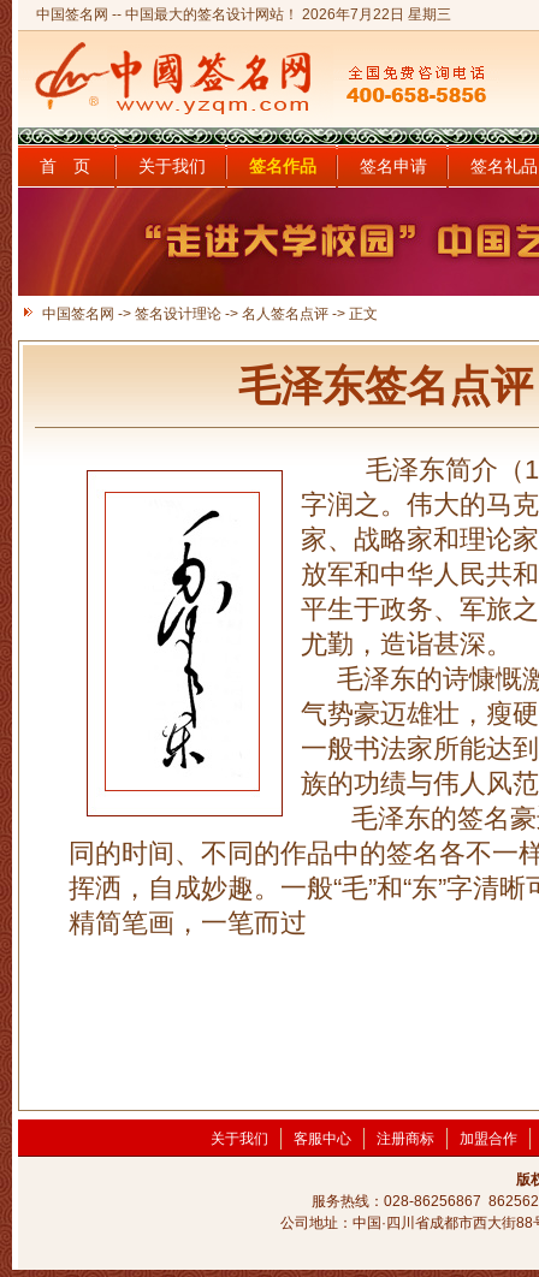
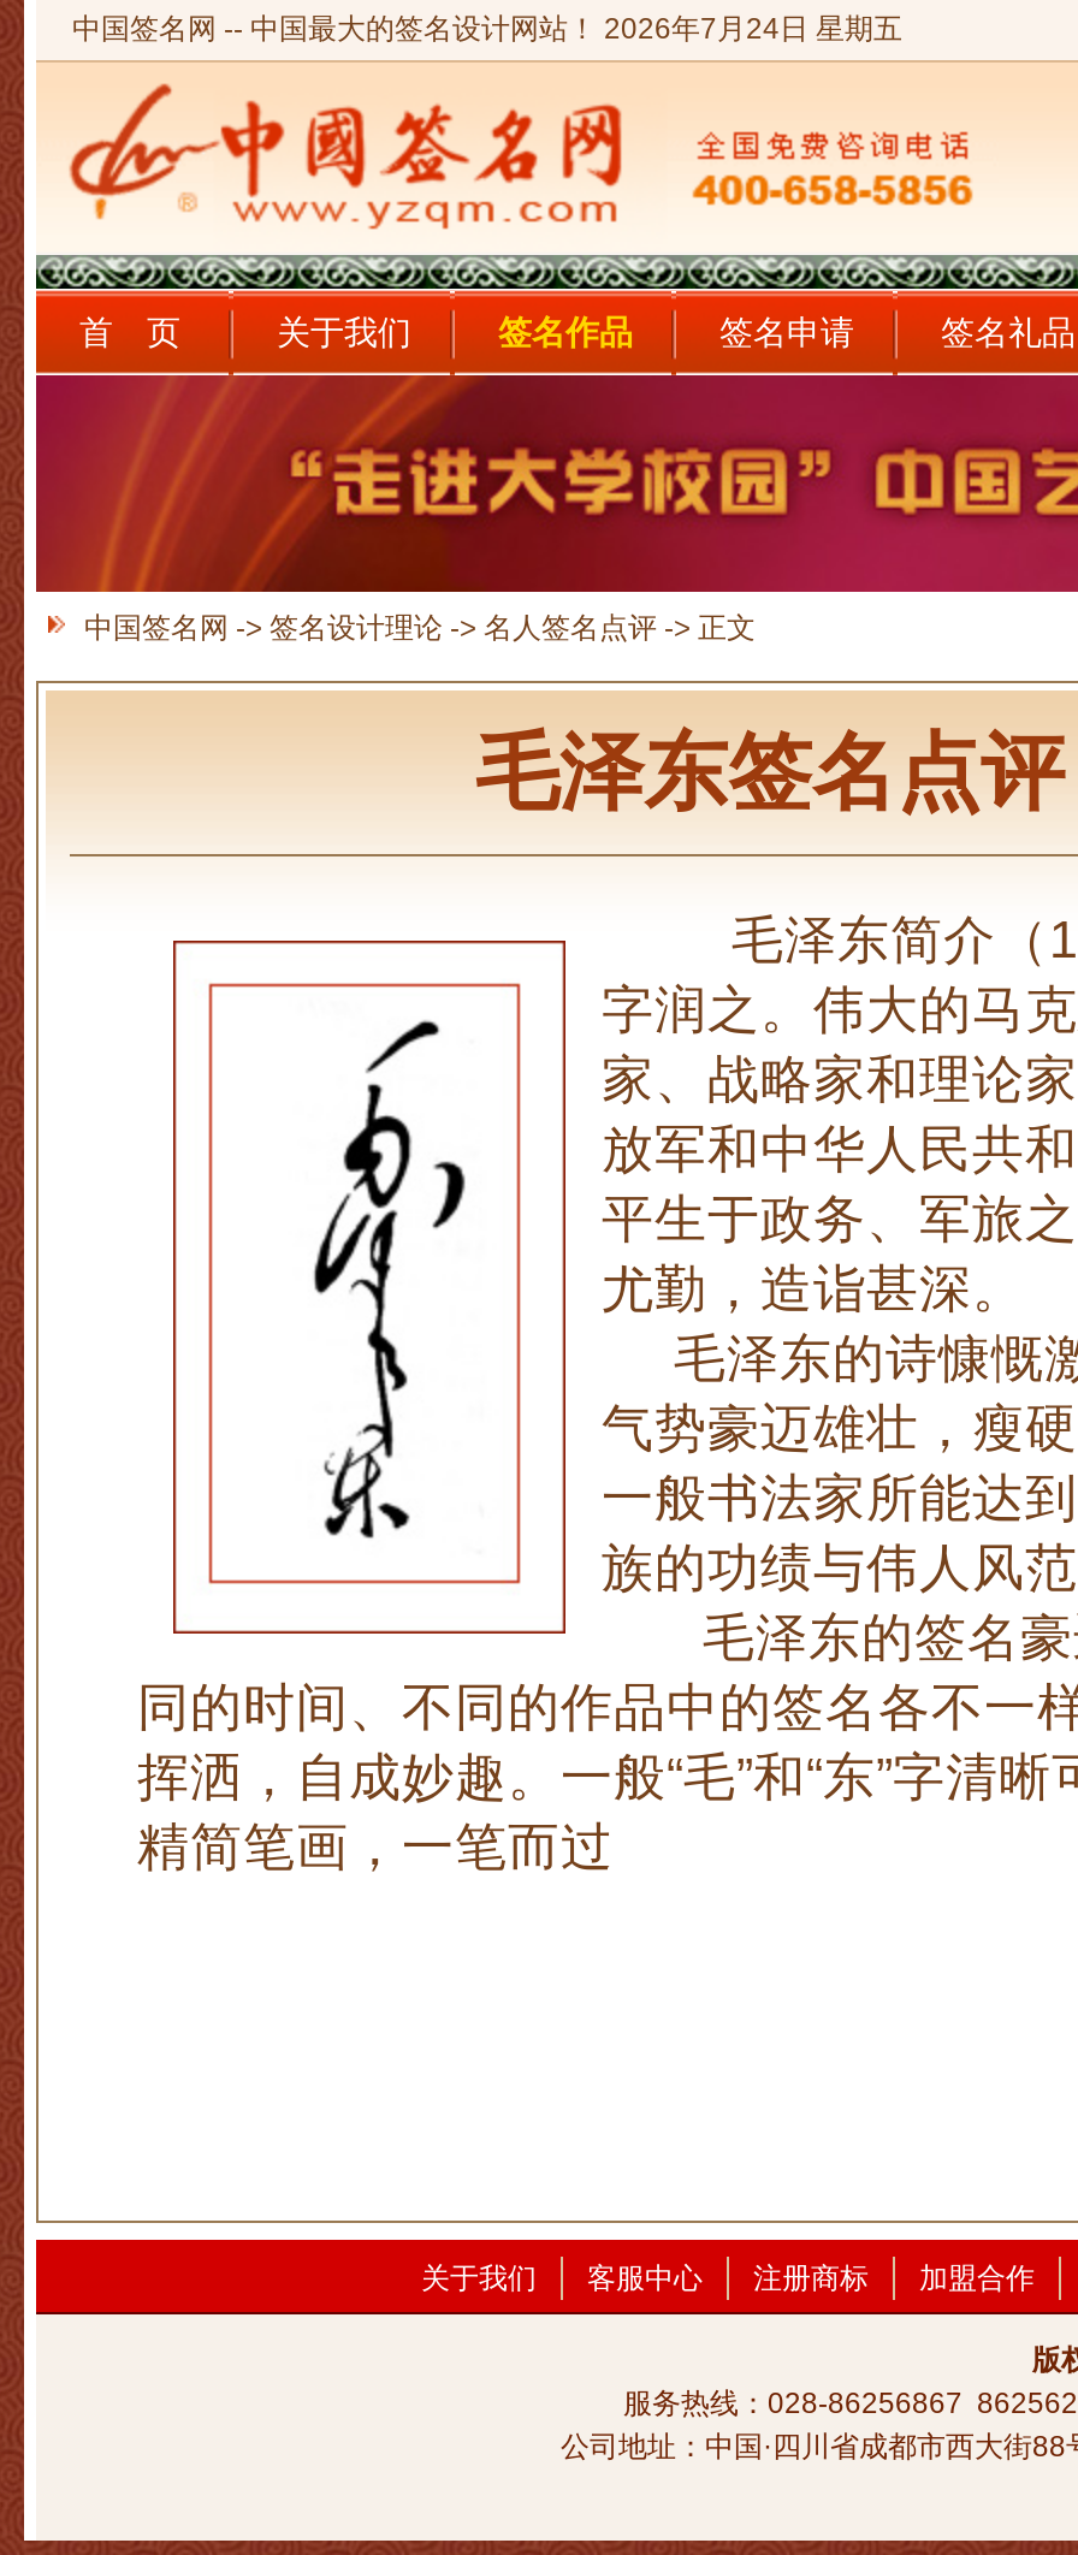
[36,6,451,23] 中国签名网-- 中国最大的签名设计网站！2026年7月22日 星期三 -> [72,12,902,46] 中国签名网-- 中国最大的签名设计网站！2026年7月24日 星期五

